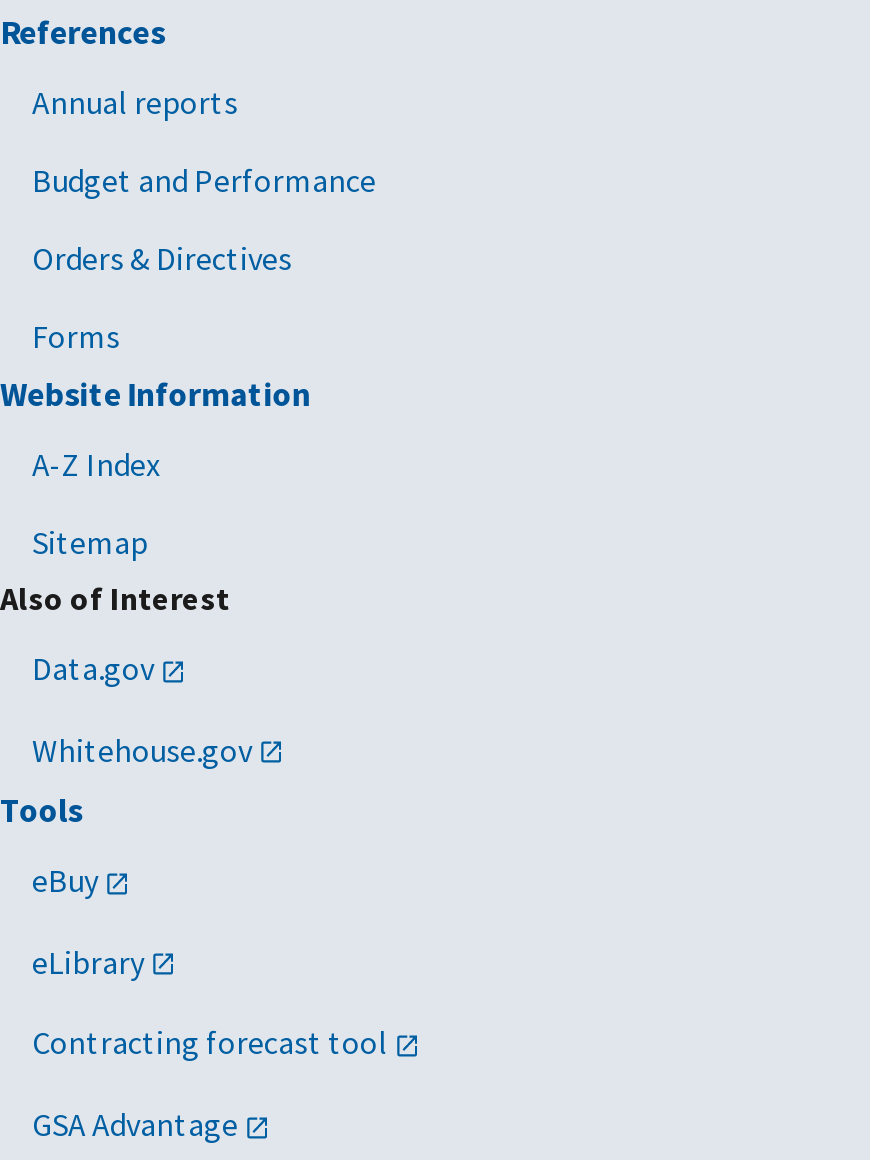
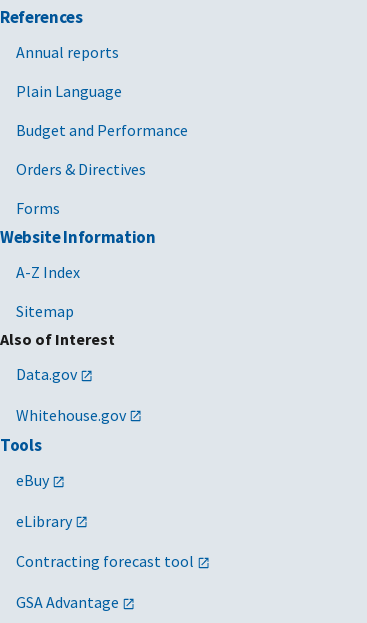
none -> [16,81,122,101] Plain Language

